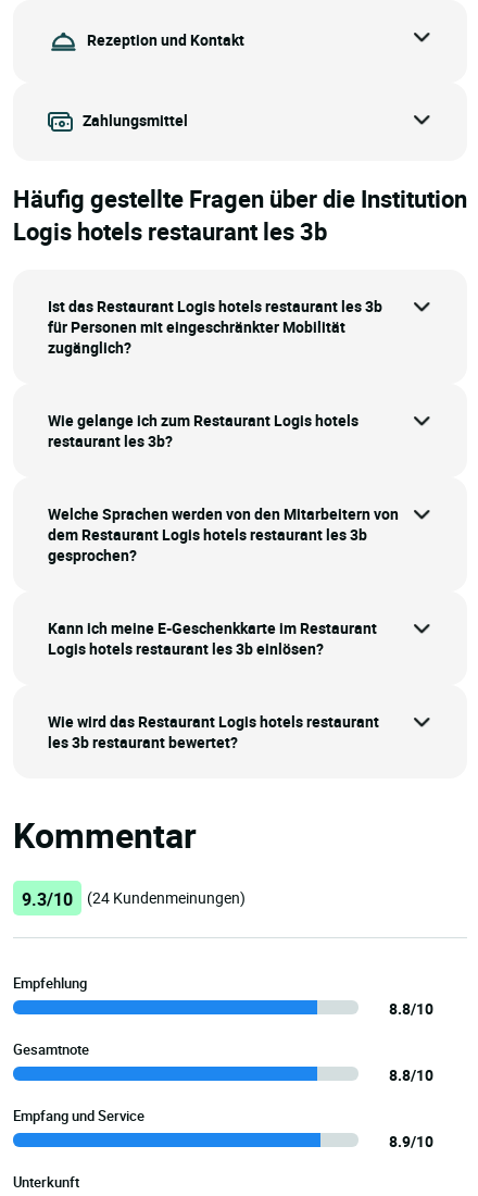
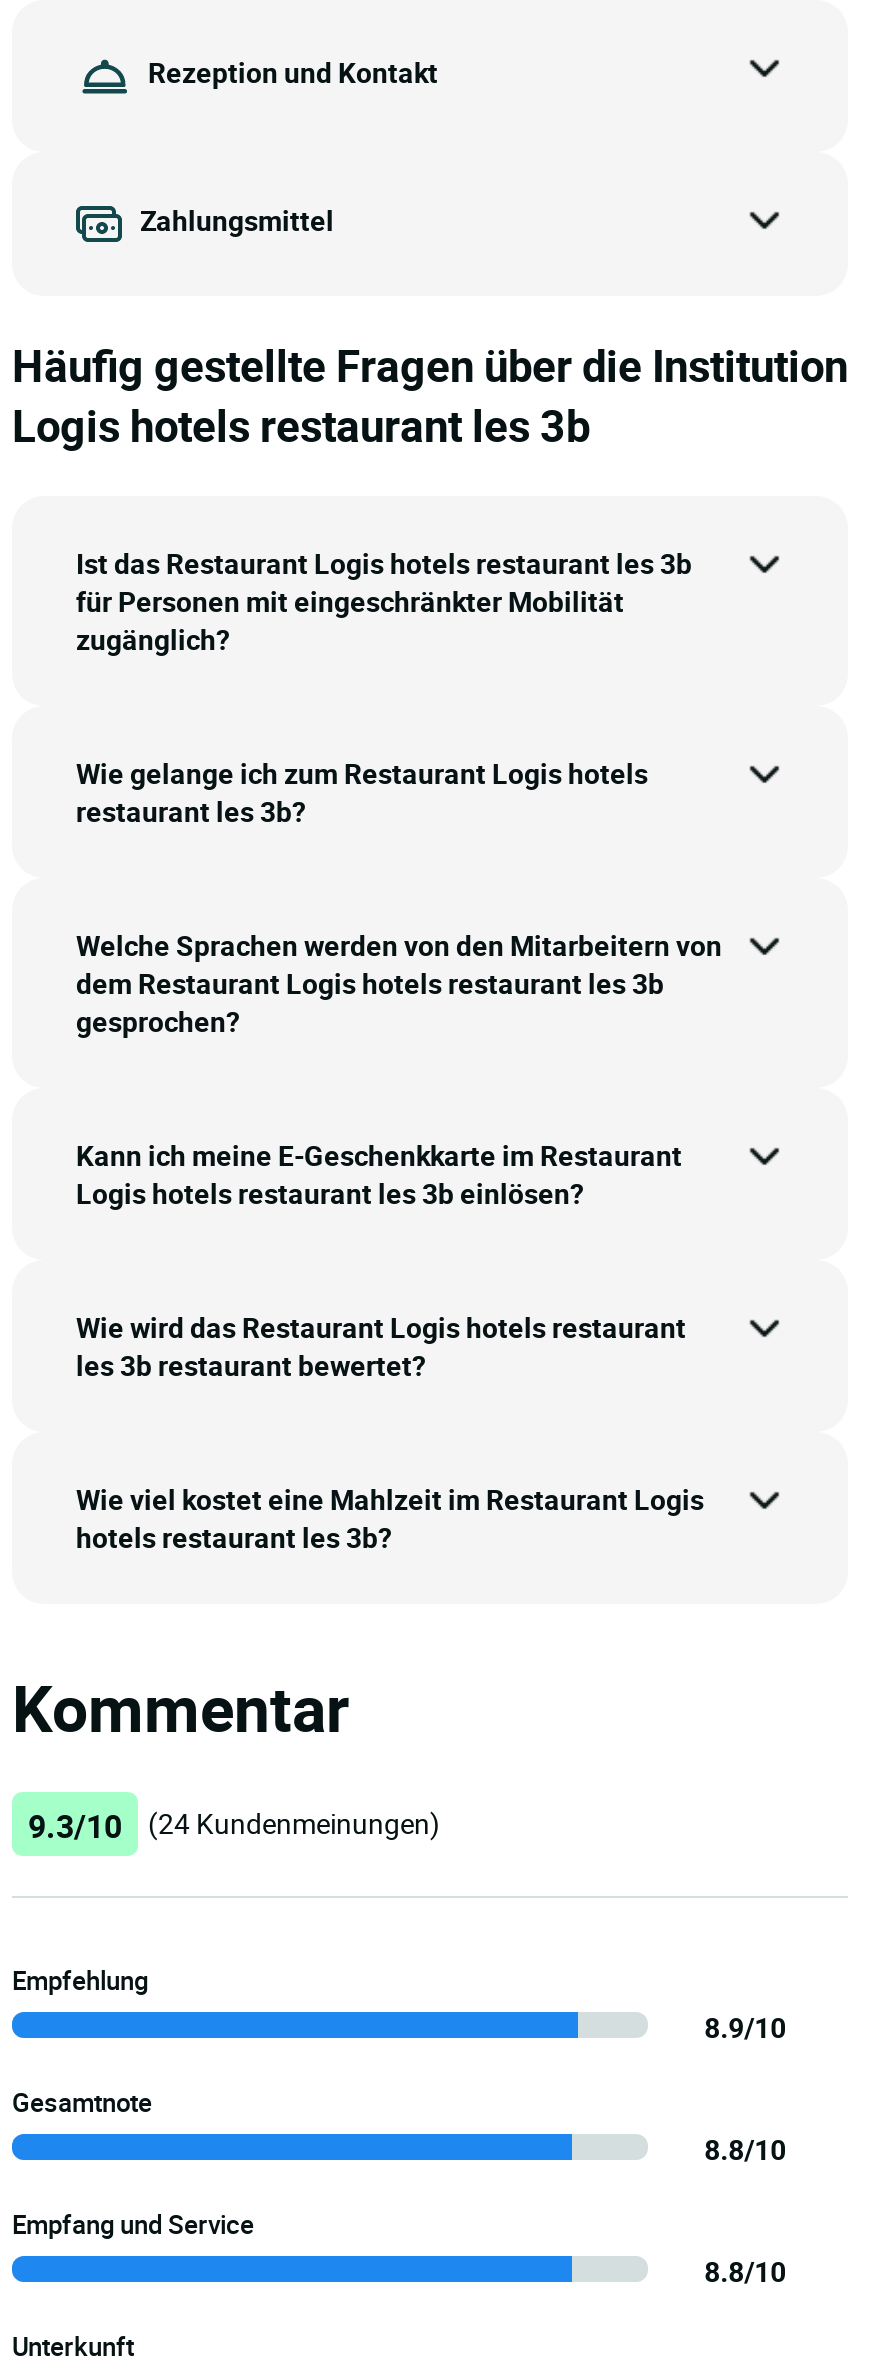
none -> [76,1480,704,1556] Wie viel kostet eine Mahlzeit im Restaurant Logis | hotels restaurant les 3b?
[389,998,434,1019] 8.8/10 -> [704,2008,786,2046] 8.9/10
[389,1131,434,1151] 8.9/10 -> [704,2252,786,2290] 8.8/10

